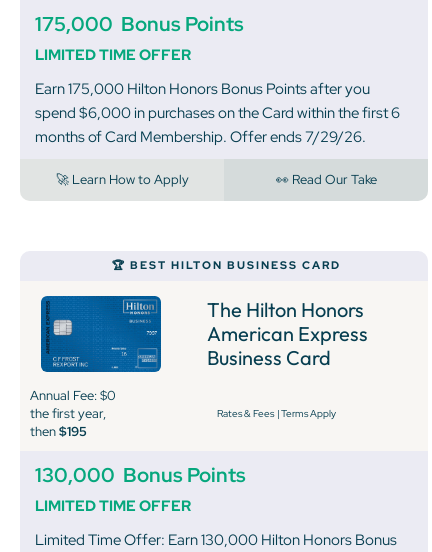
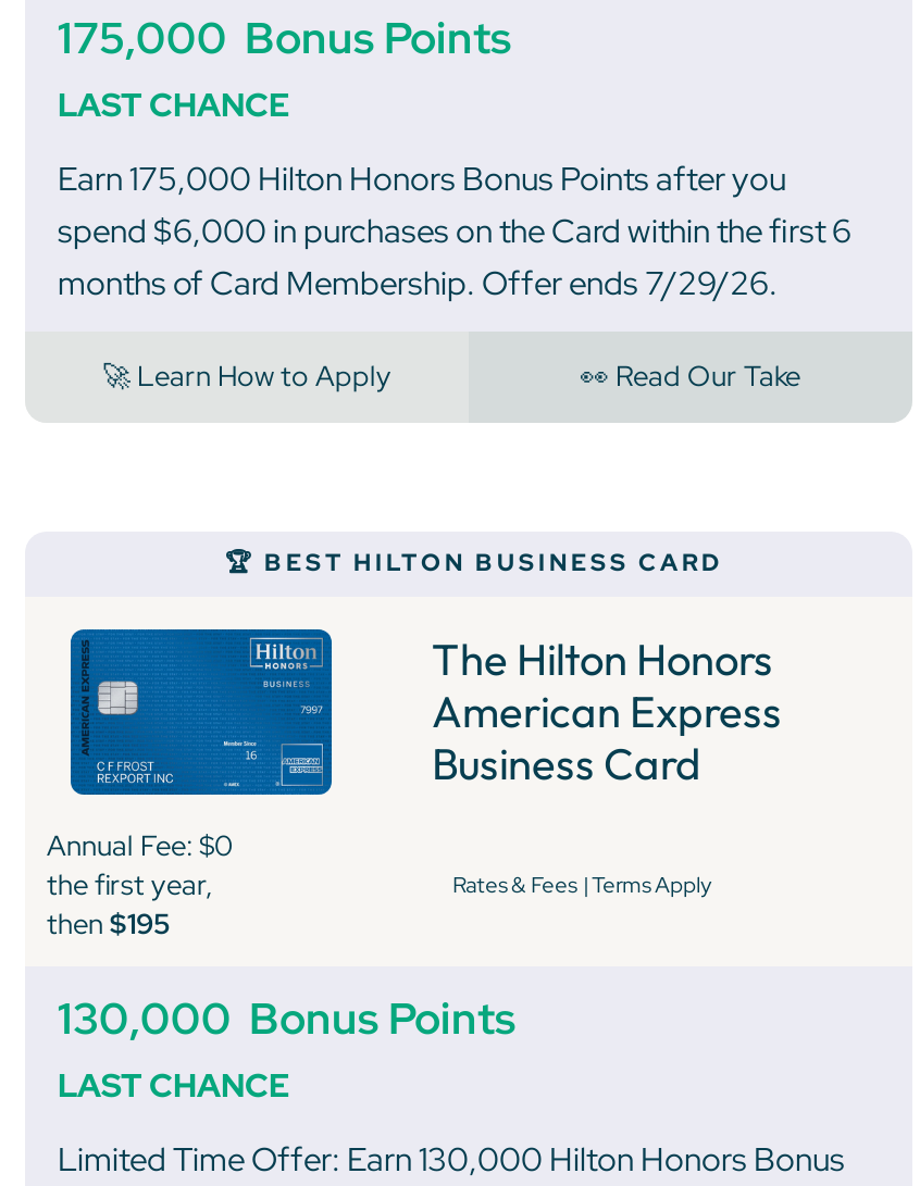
[35,45,191,65] LIMITED TIME OFFER -> [58,84,290,128] LAST CHANCE
[35,496,191,516] LIMITED TIME OFFER -> [58,1064,290,1108] LAST CHANCE

